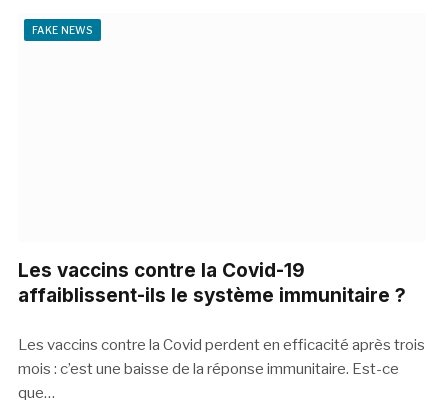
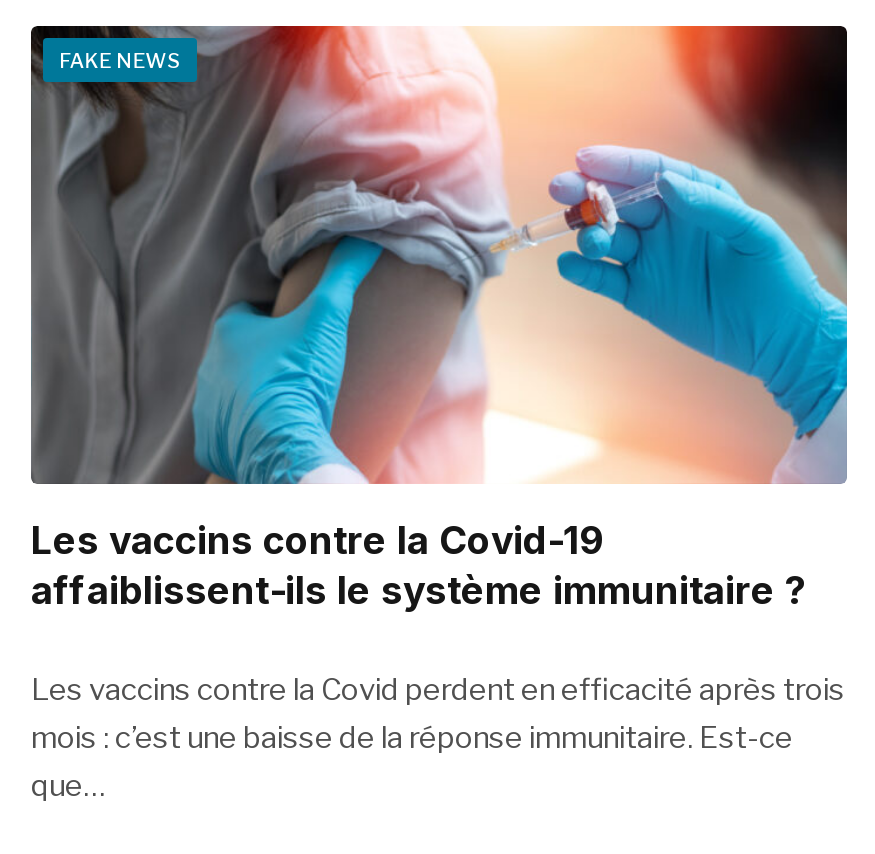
none -> [29,24,849,486] [image]

